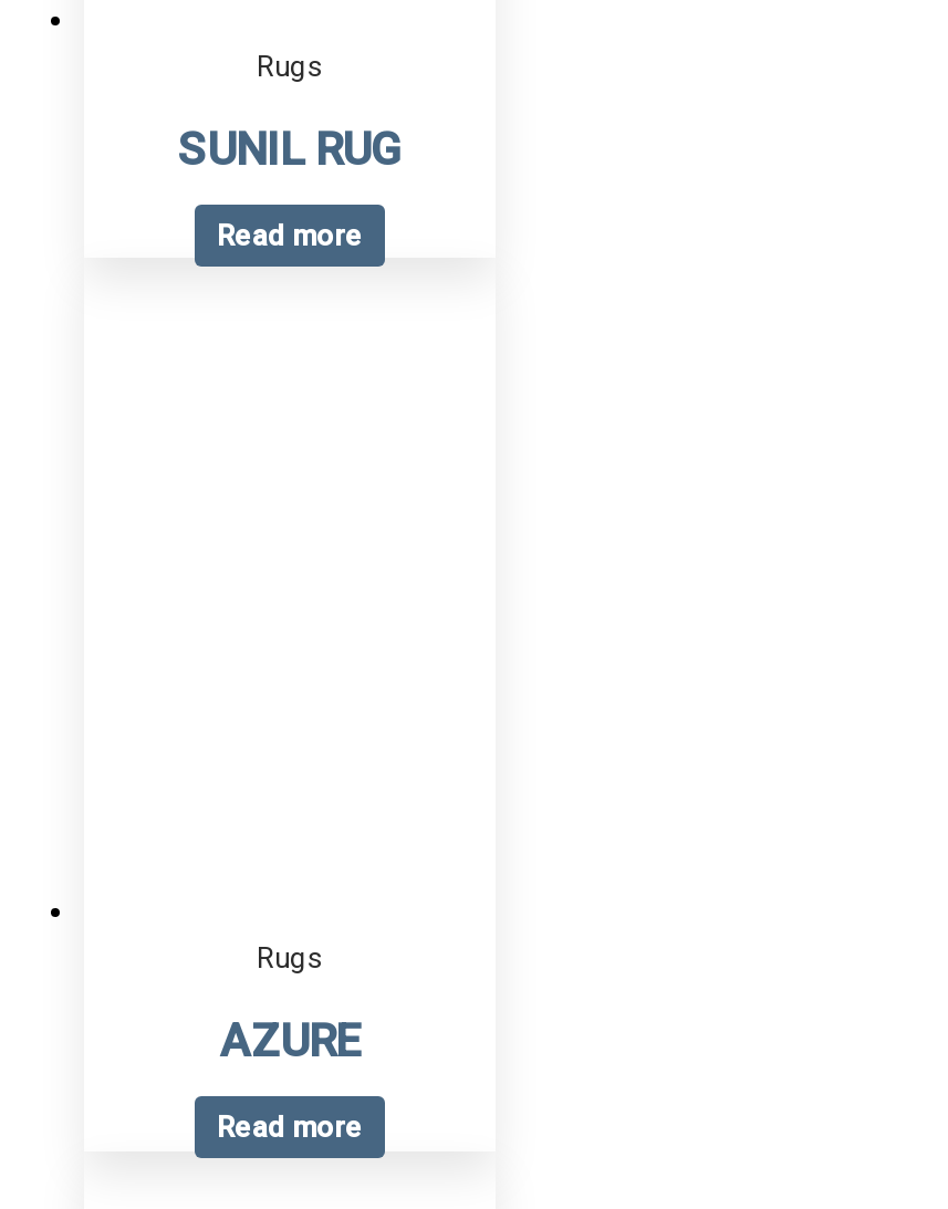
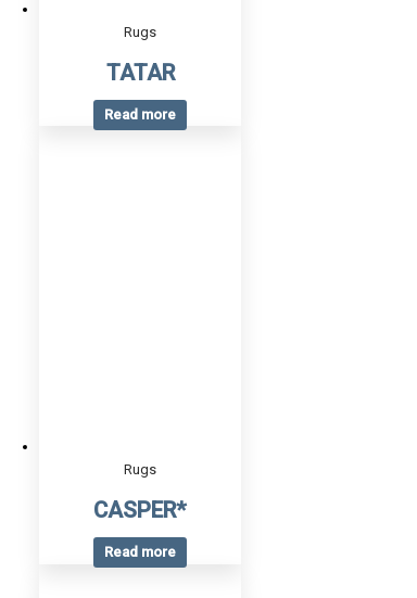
[178,124,402,177] SUNIL RUG -> [106,60,174,86] TATAR
[220,1015,360,1069] AZURE -> [93,498,187,524] CASPER*

